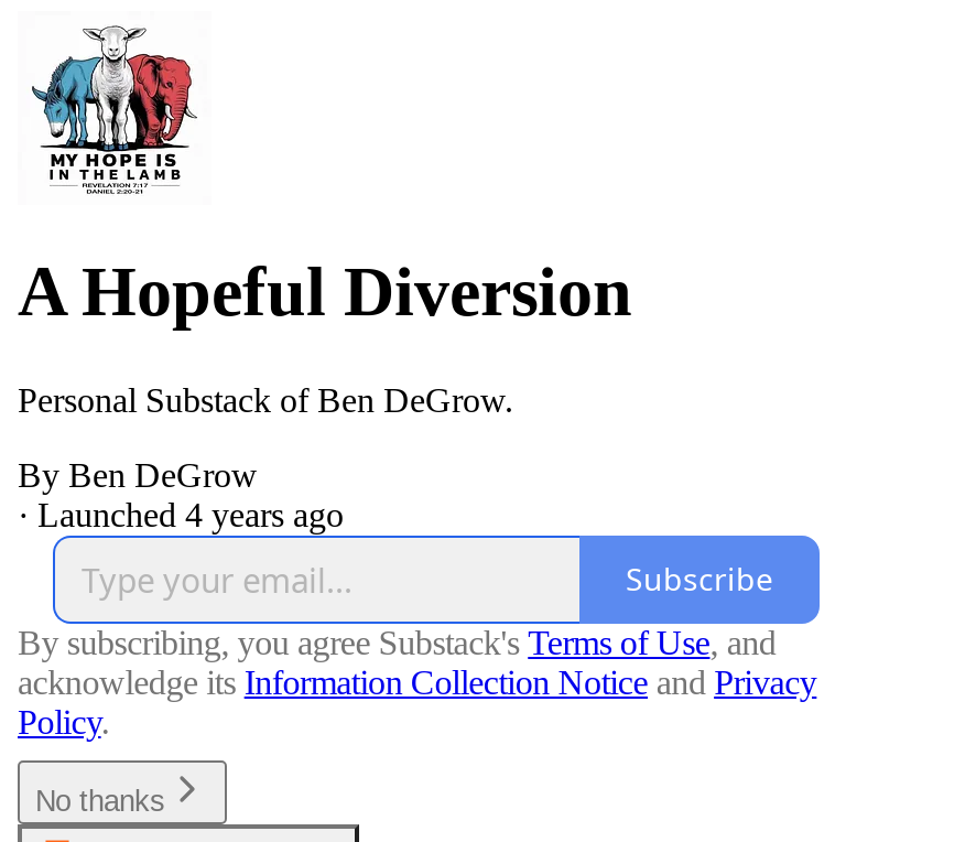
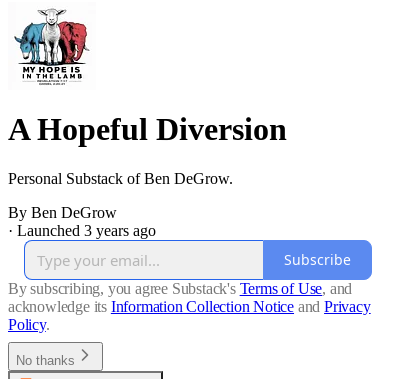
[18,496,344,533] · Launched 4 years ago -> [8,222,156,239] · Launched 3 years ago

